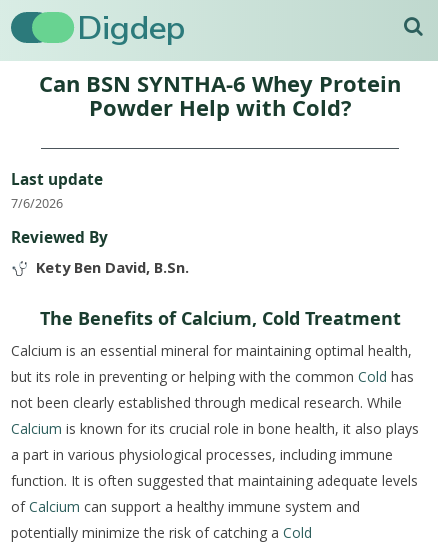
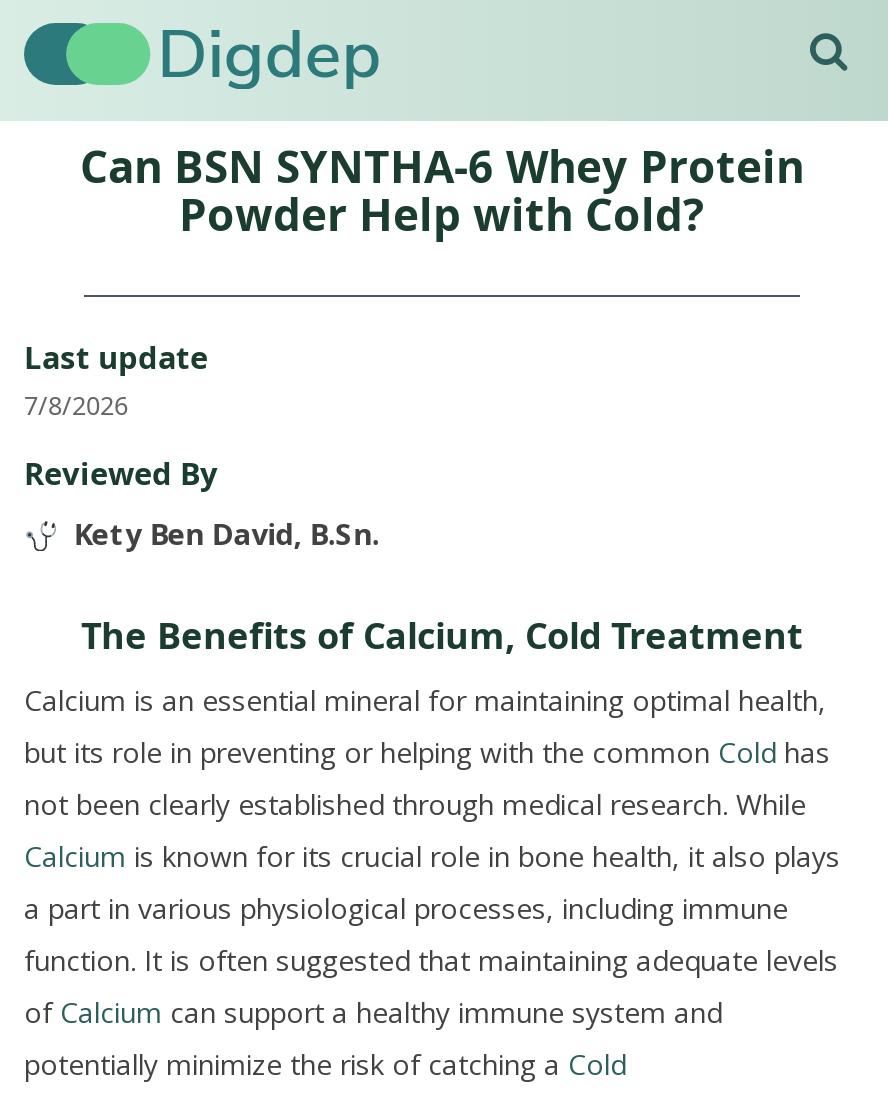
[11,195,63,212] 7/6/2026 -> [24,389,128,423] 7/8/2026

